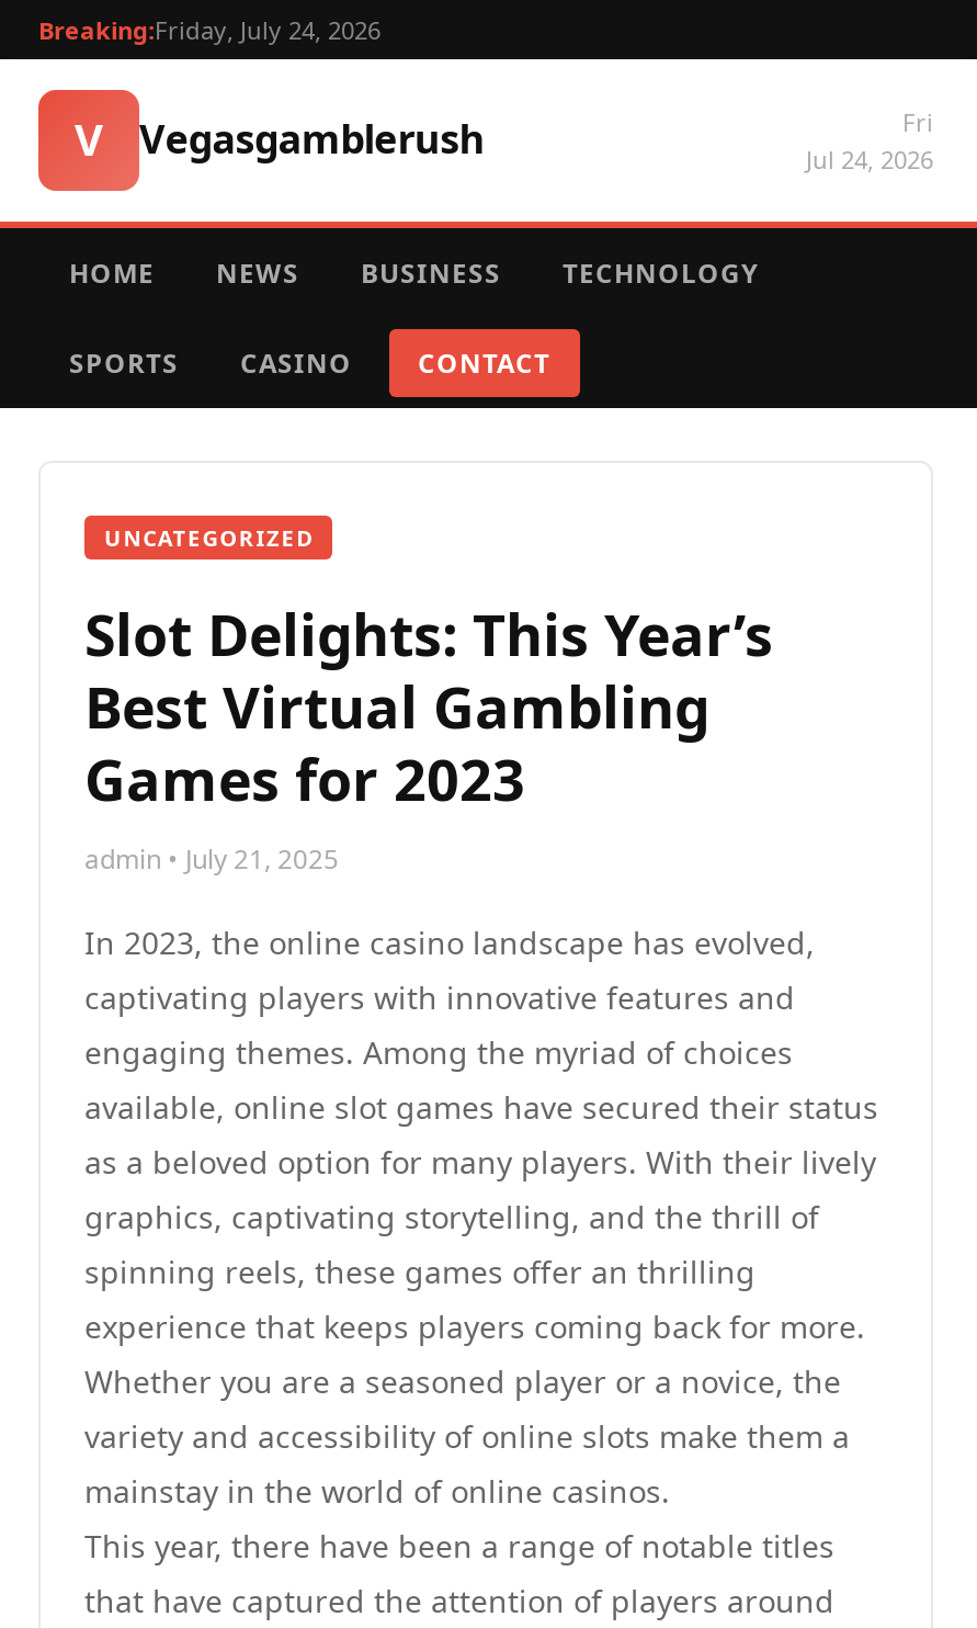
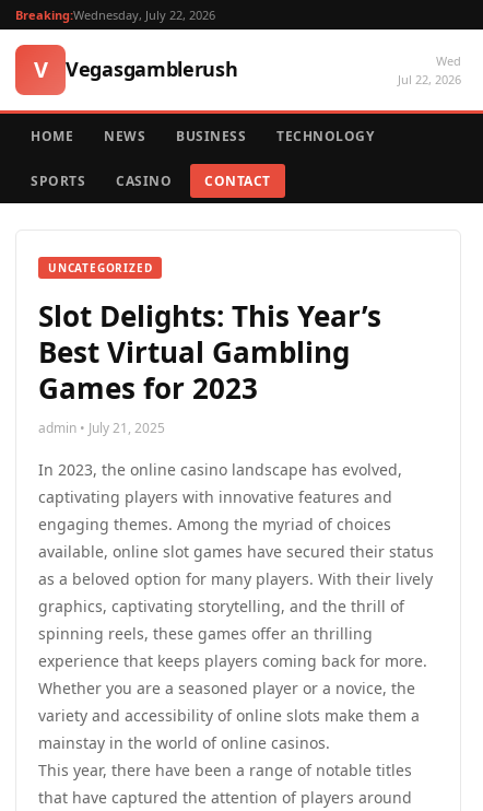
[38,13,380,46] Breaking:Friday, July 24, 2026 -> [15,7,215,23] Breaking:Wednesday, July 22, 2026
[806,105,933,176] Fri | Jul 24, 2026 -> [398,52,461,87] Wed | Jul 22, 2026

